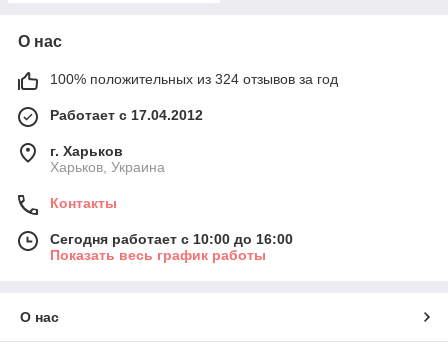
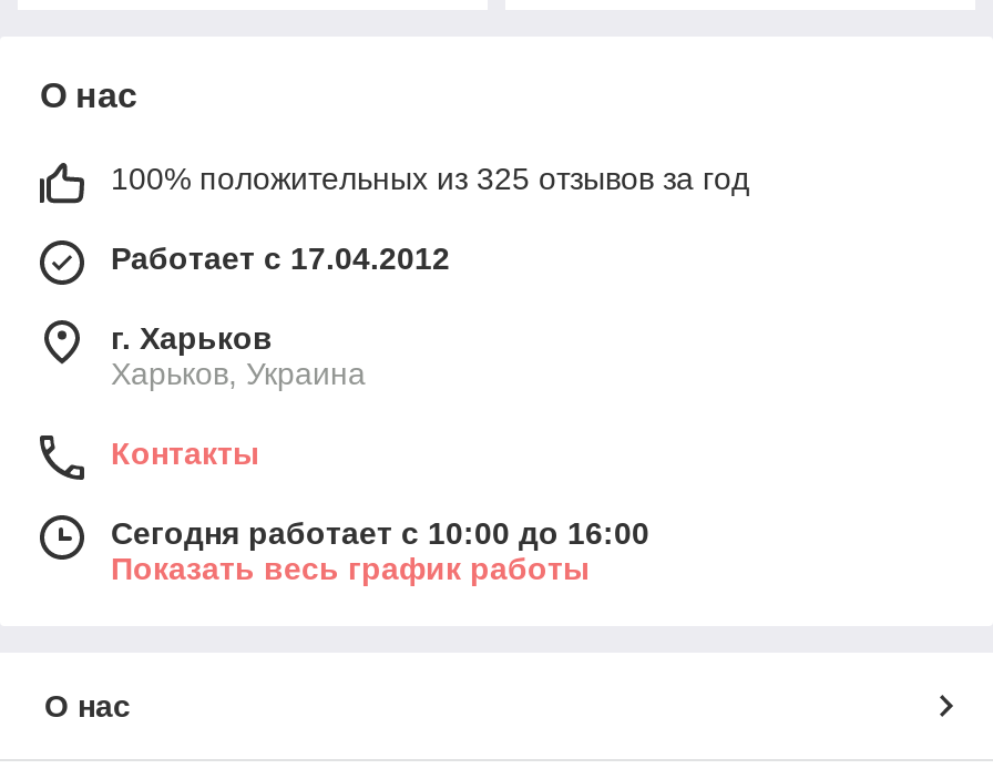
[50,71,338,87] 100% положительных из 324 отзывов за год -> [111,162,749,197] 100% положительных из 325 отзывов за год

